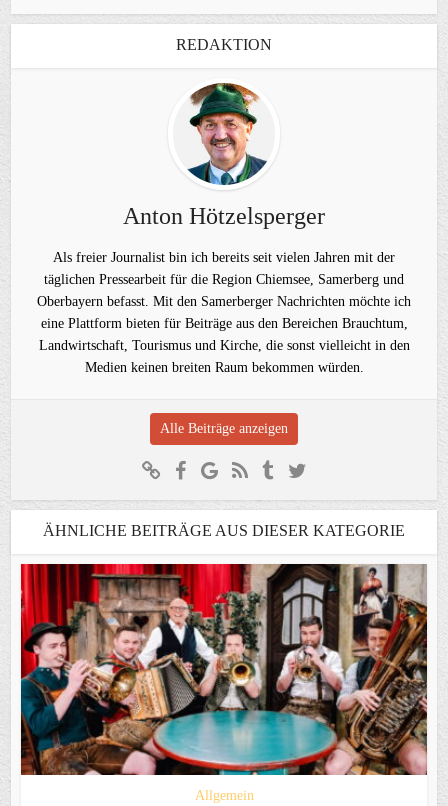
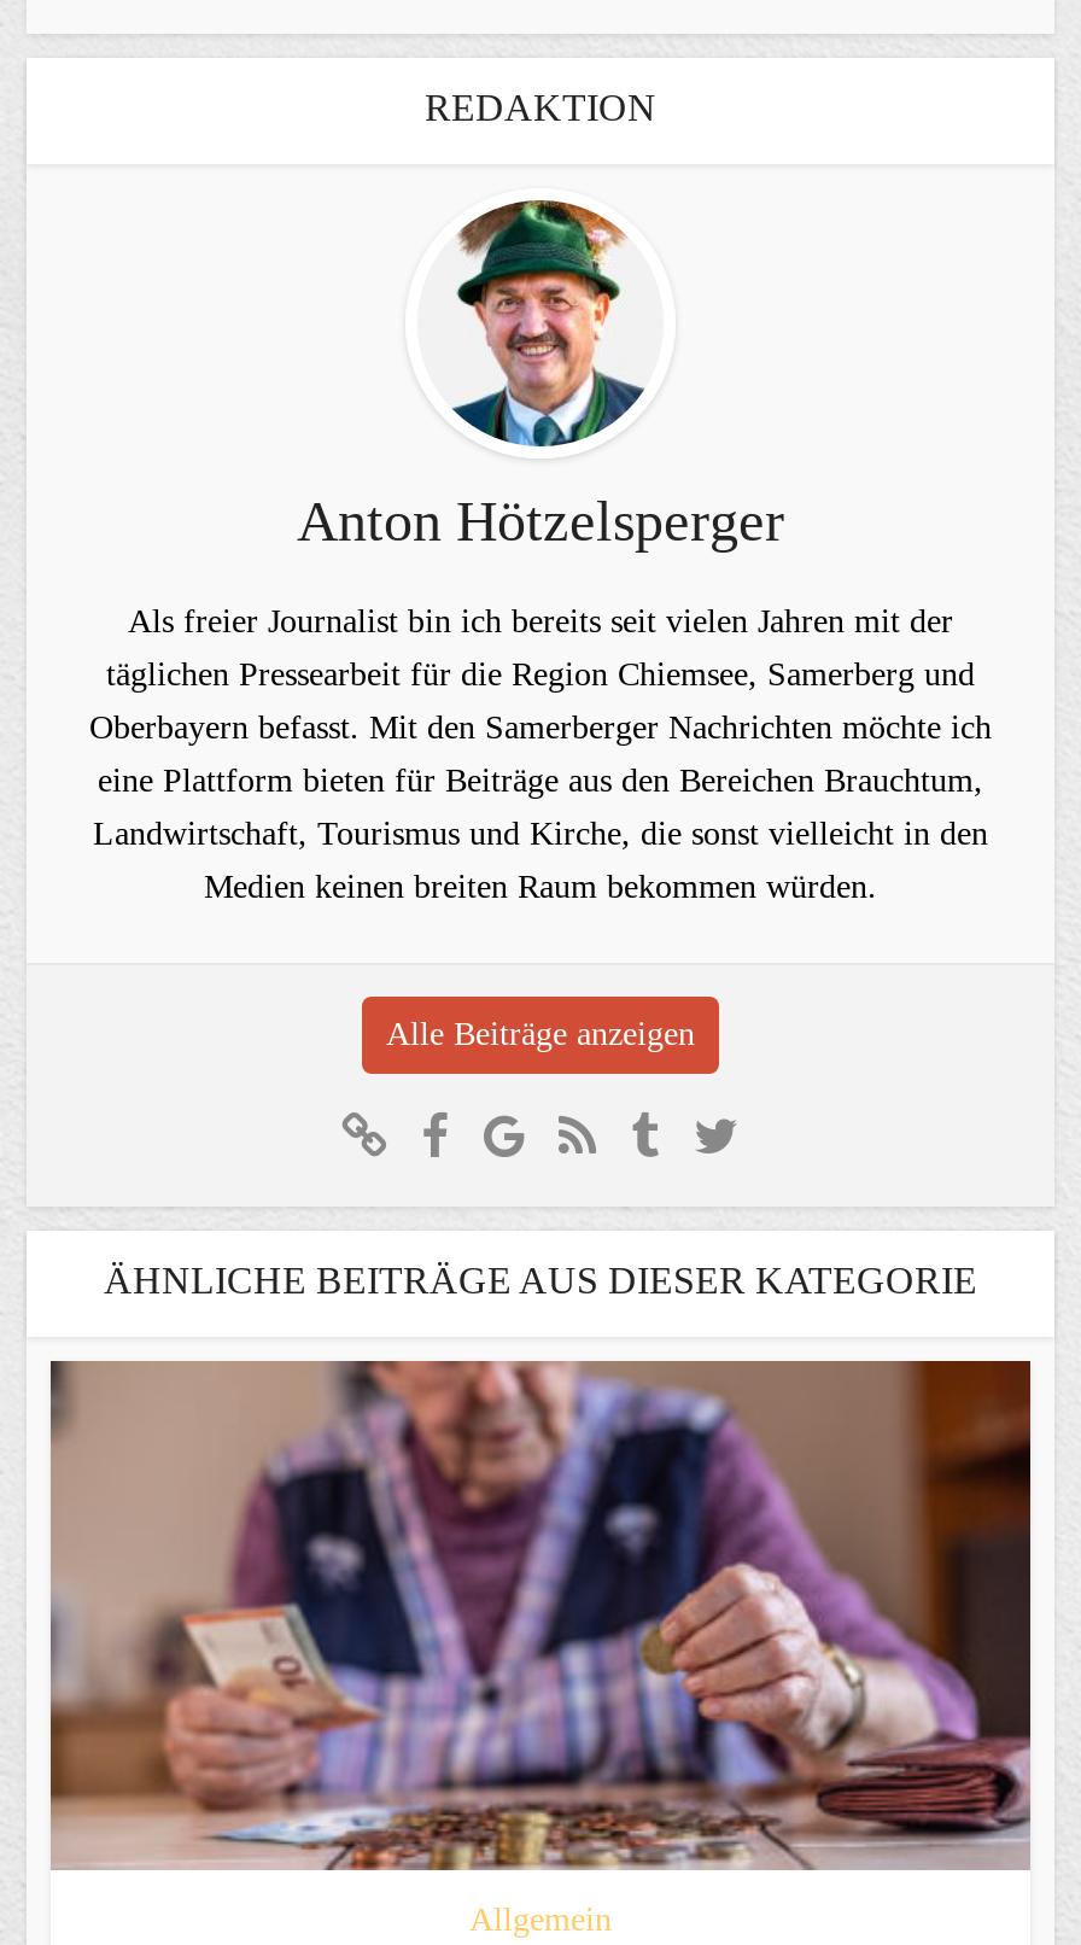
[20,563,428,776] [image] -> [48,1359,1030,1873] [image]

